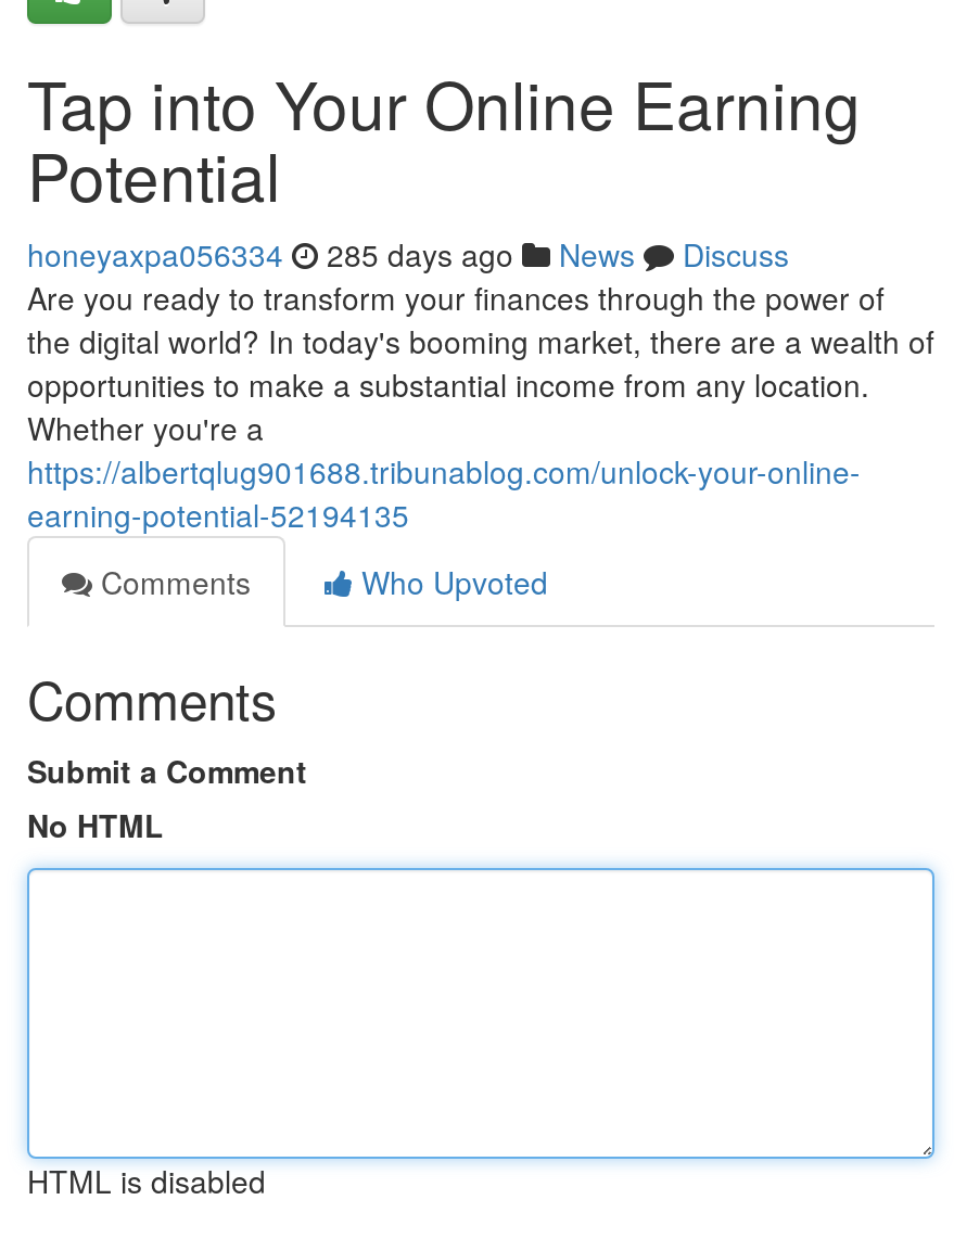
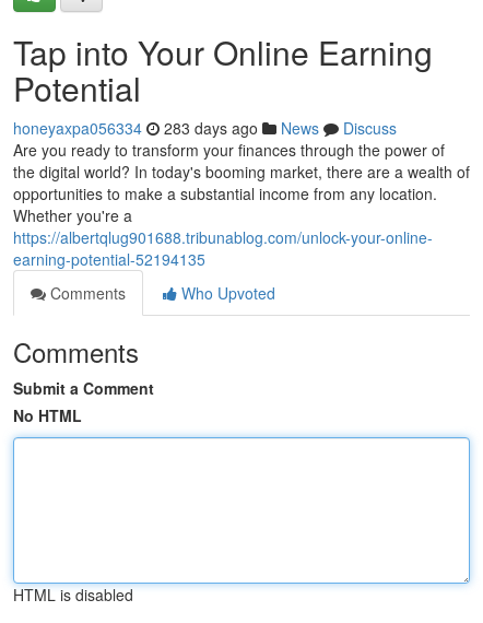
[27,232,789,276] honeyaxpa056334 285 days ago News Discuss -> [13,117,397,139] honeyaxpa056334 283 days ago News Discuss

